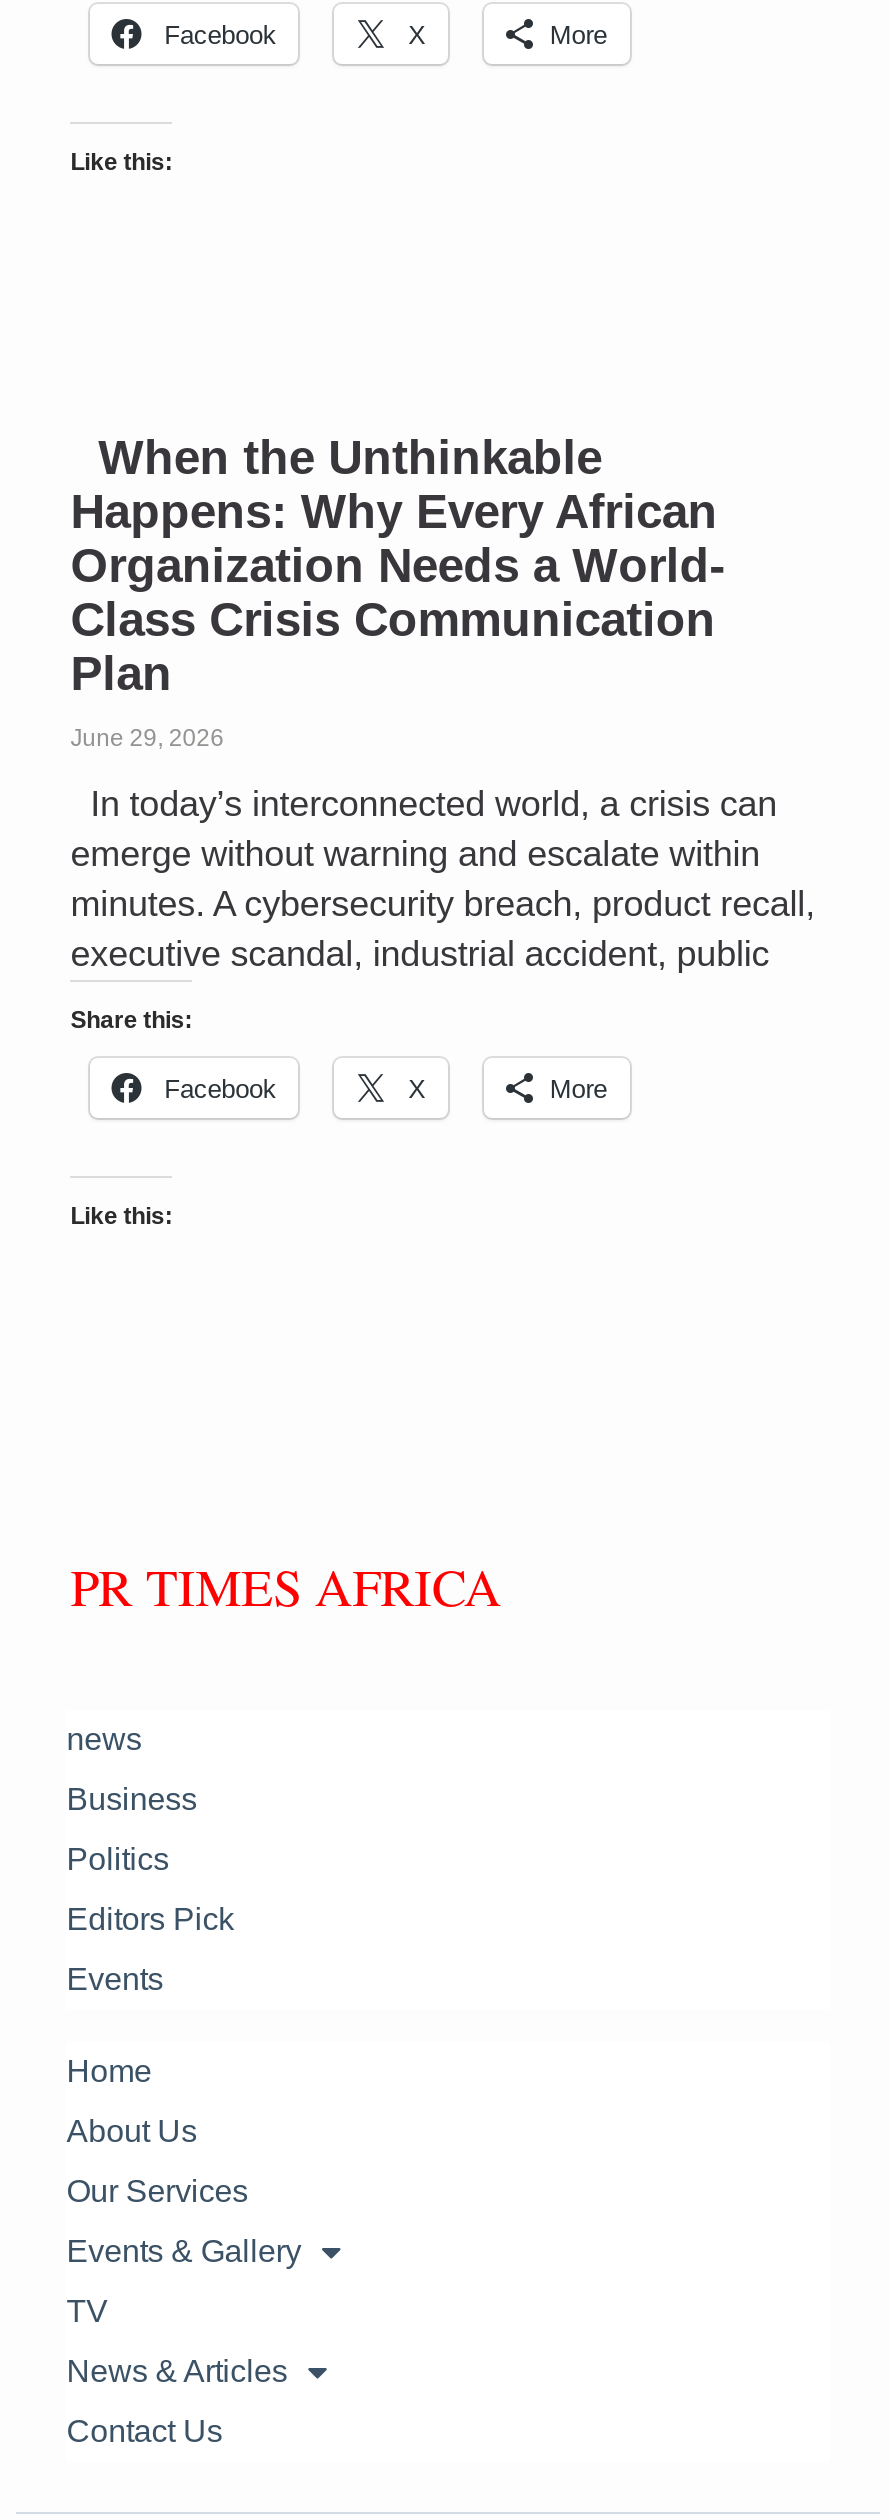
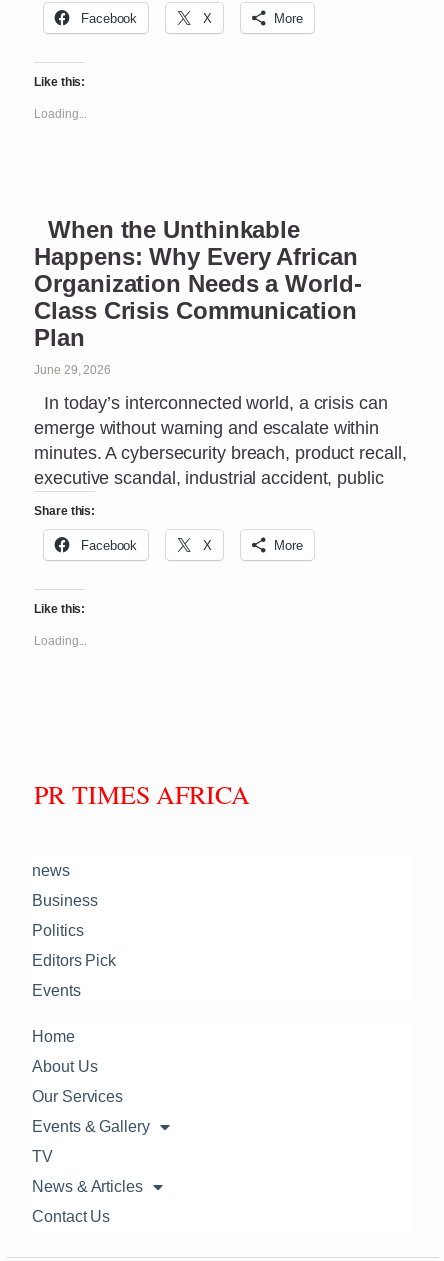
none -> [34,107,87,121] Loading...
none -> [34,634,87,648] Loading...

